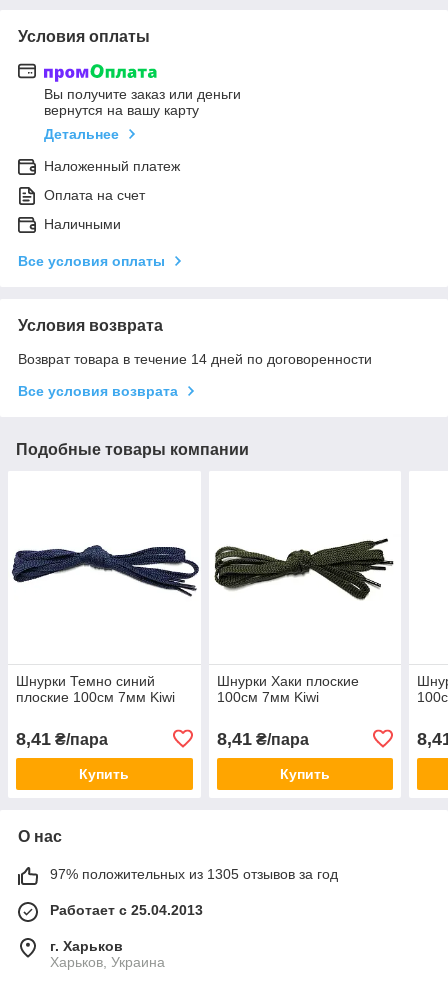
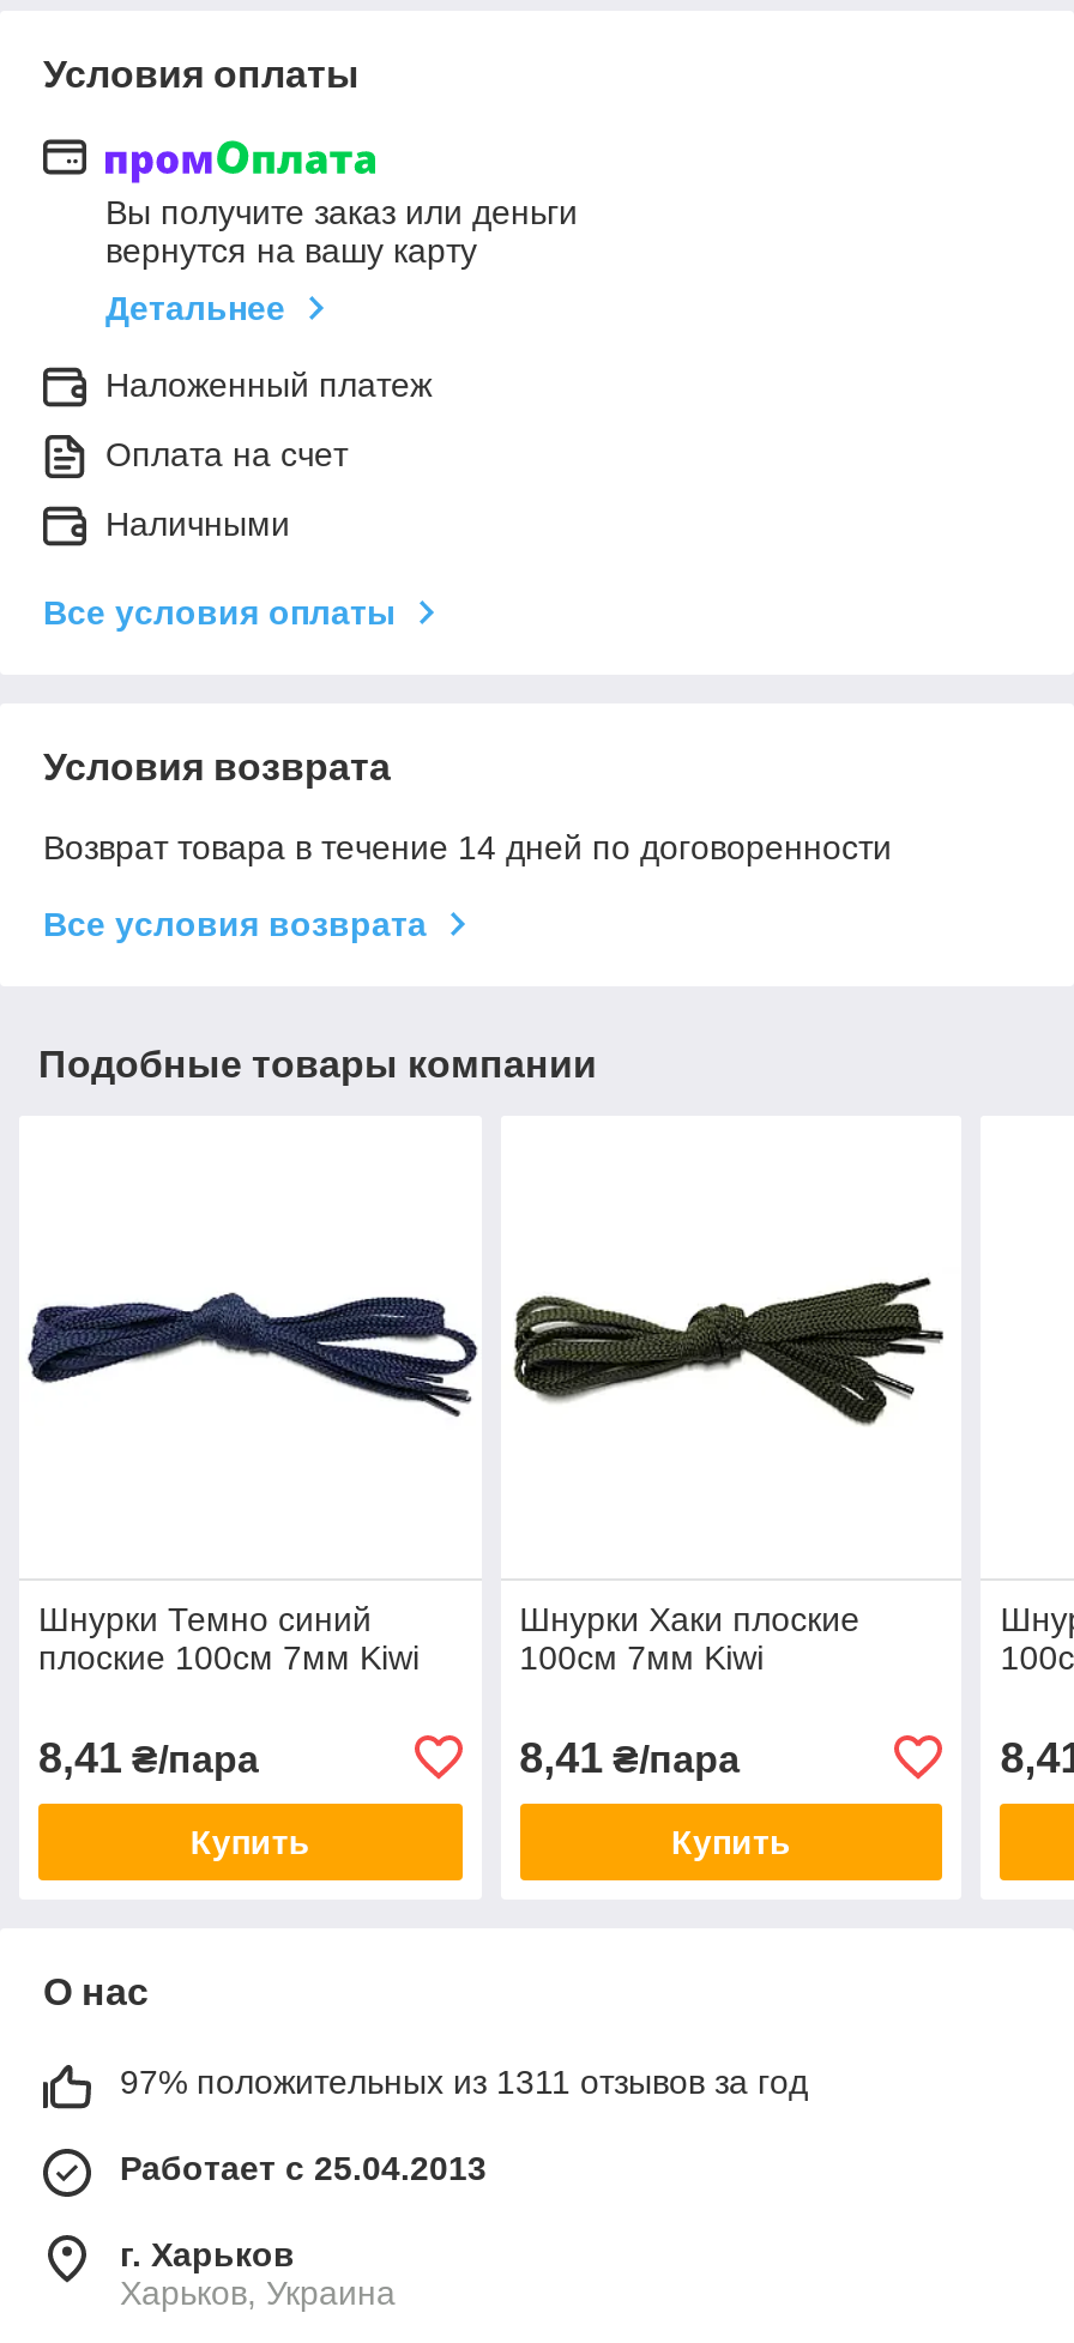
[50,866,338,882] 97% положительных из 1305 отзывов за год -> [120,2062,808,2100] 97% положительных из 1311 отзывов за год

